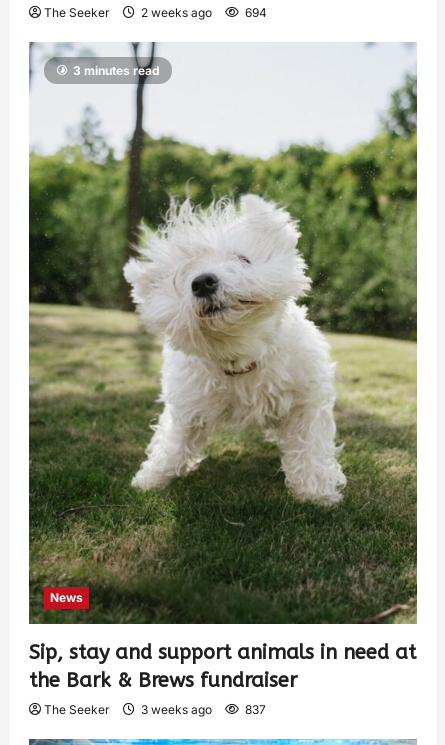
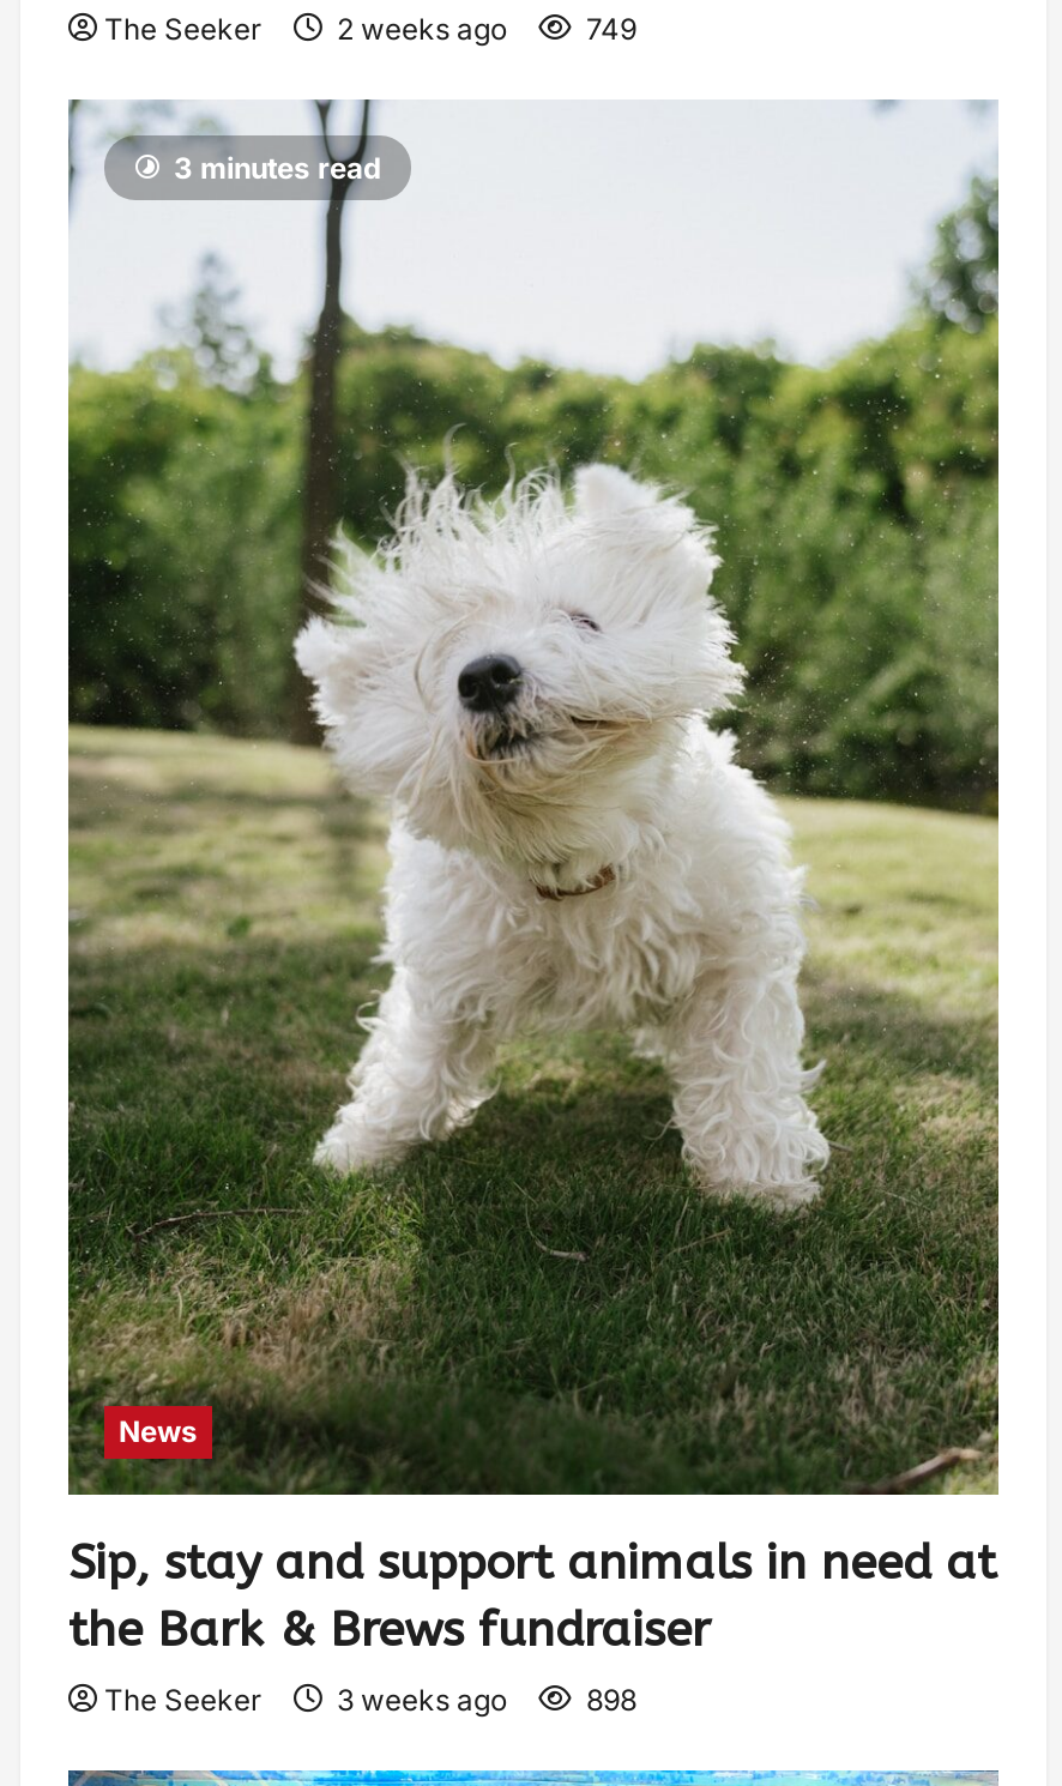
[44,5,267,20] The Seeker 2 weeks ago 694 -> [104,11,636,47] The Seeker 2 weeks ago 749
[44,702,266,717] The Seeker 3 weeks ago 837 -> [104,1682,636,1718] The Seeker 3 weeks ago 898

